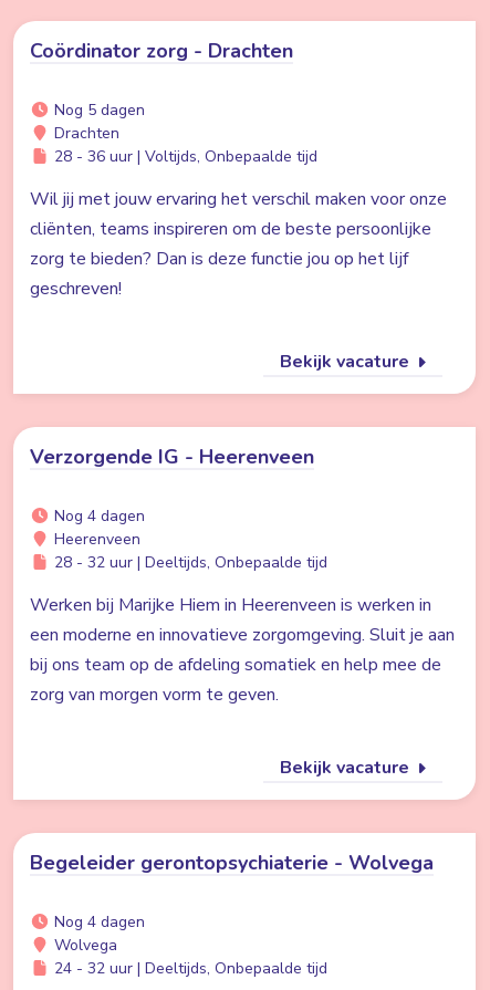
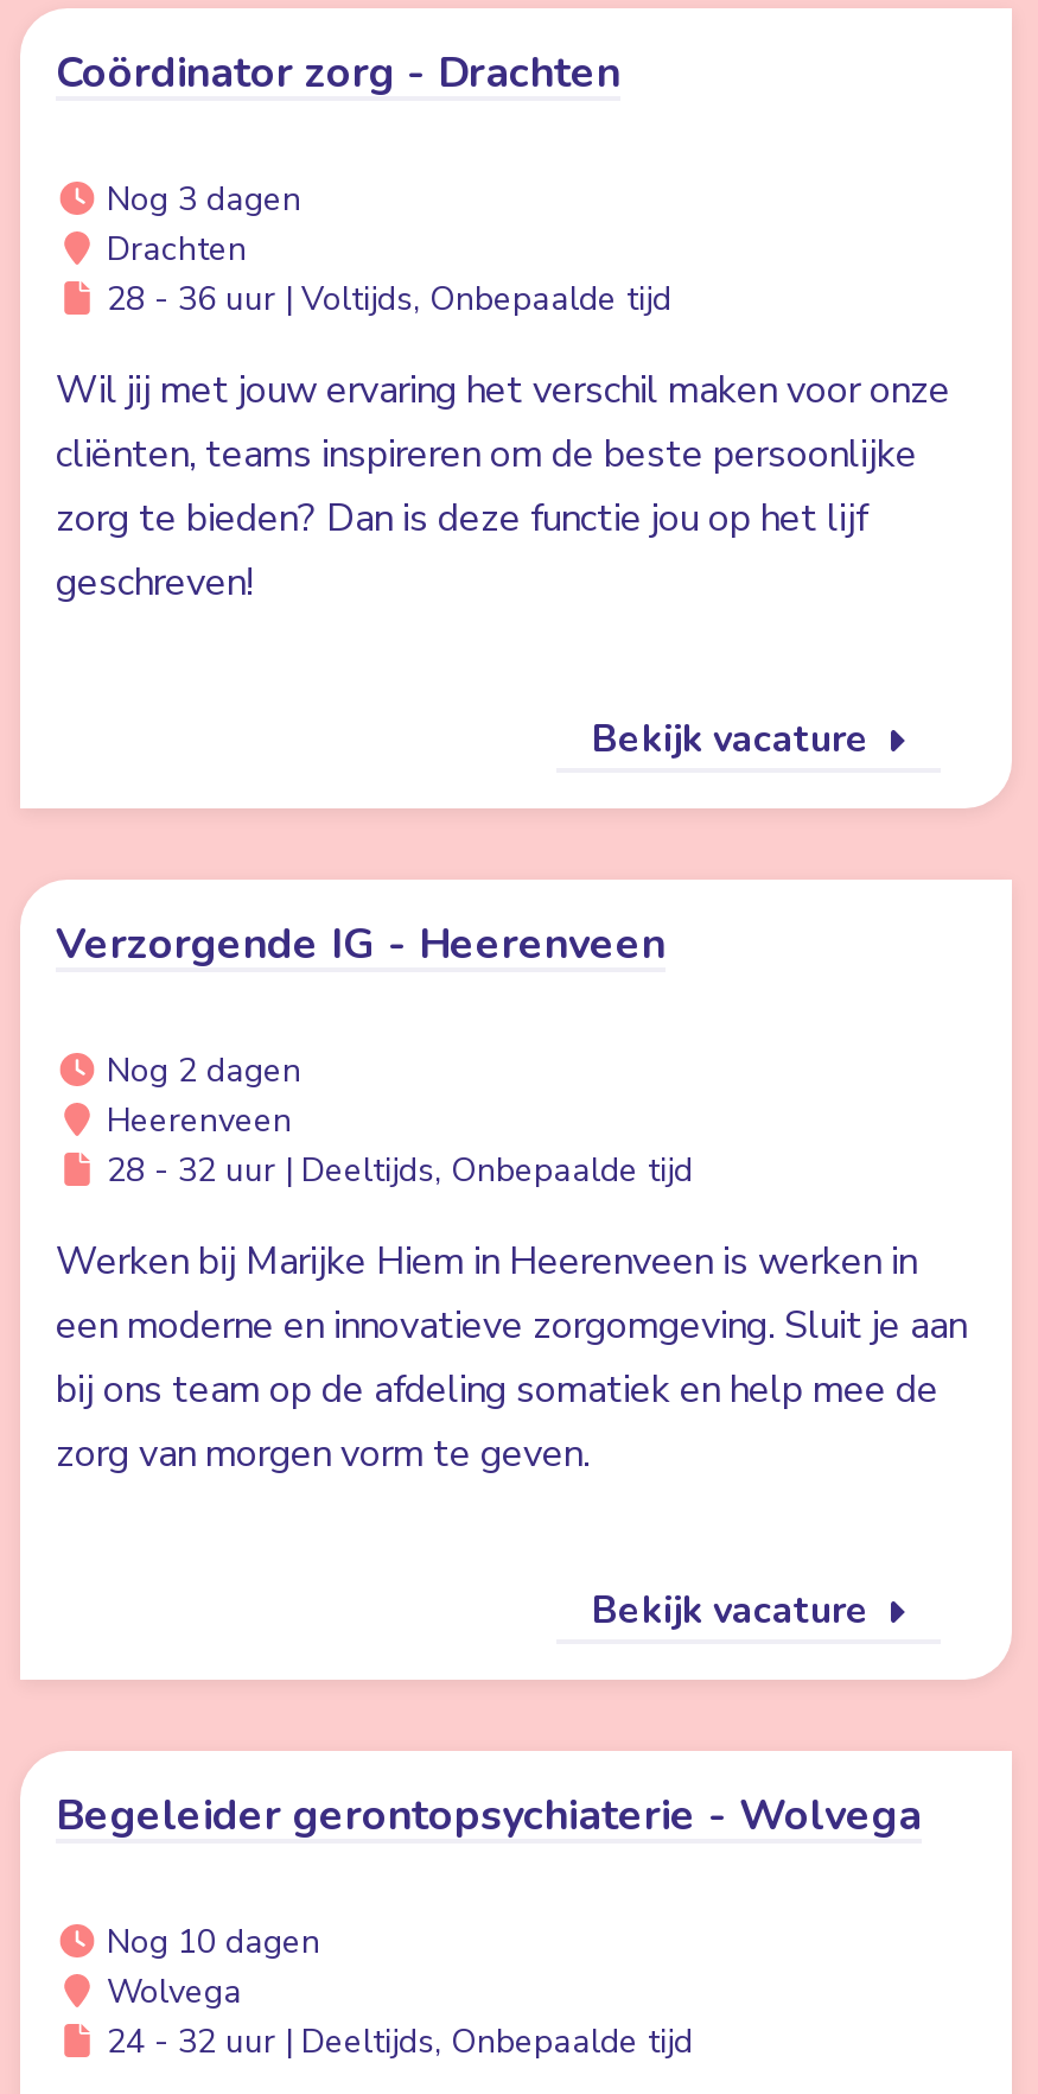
[49,100,144,121] Nog 5 dagen -> [97,177,301,222] Nog 3 dagen
[49,506,144,527] Nog 4 dagen -> [97,1048,301,1093] Nog 2 dagen
[49,911,144,932] Nog 4 dagen -> [97,1920,320,1965] Nog 10 dagen

